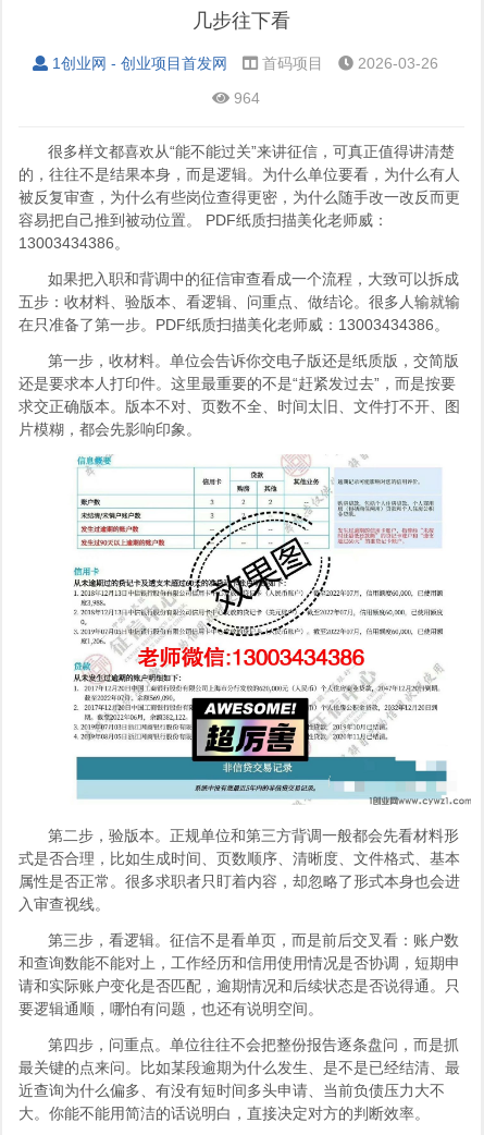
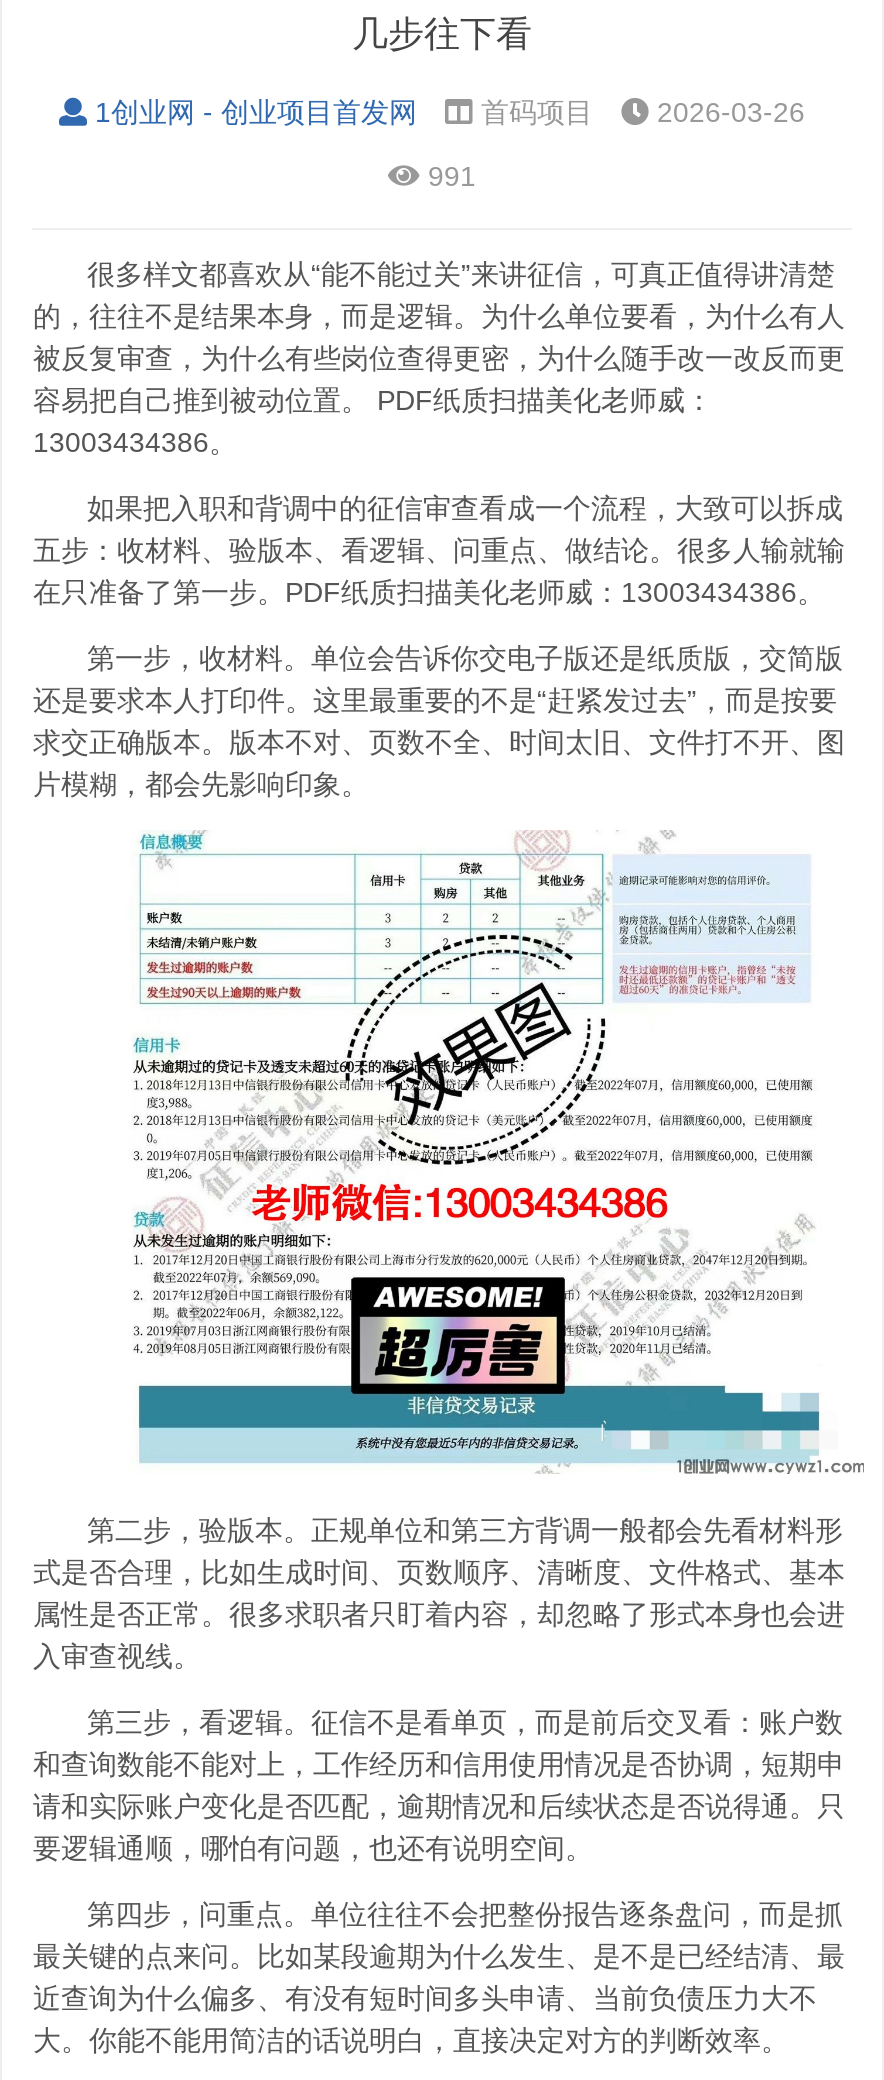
[234,89,260,107] 964 -> [428,160,476,192] 991

